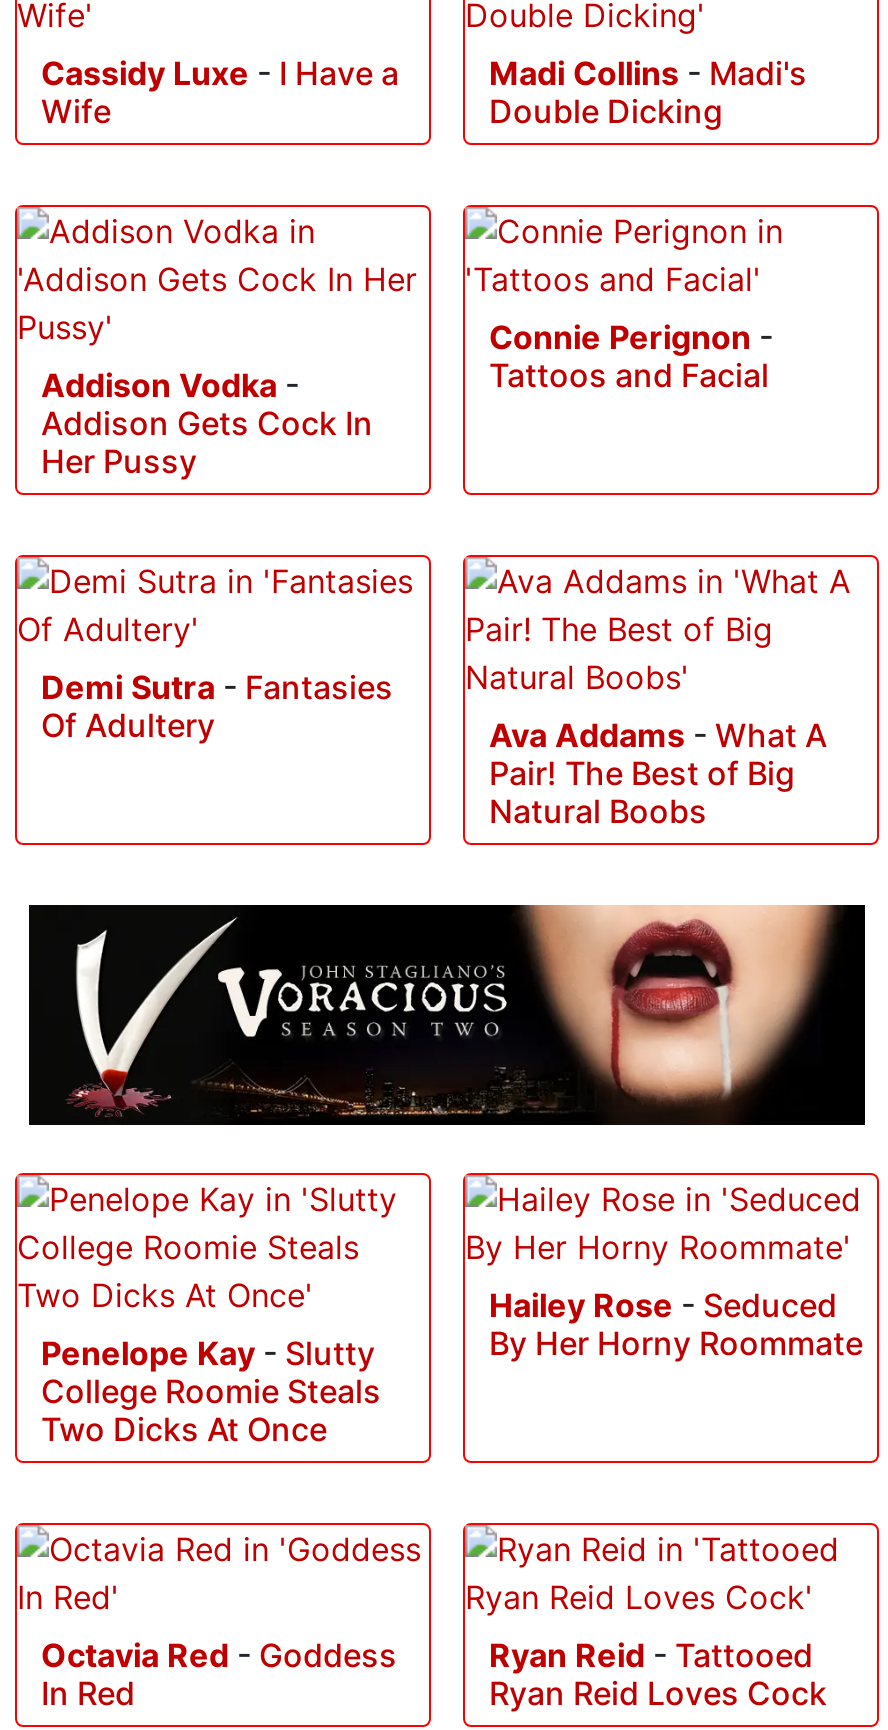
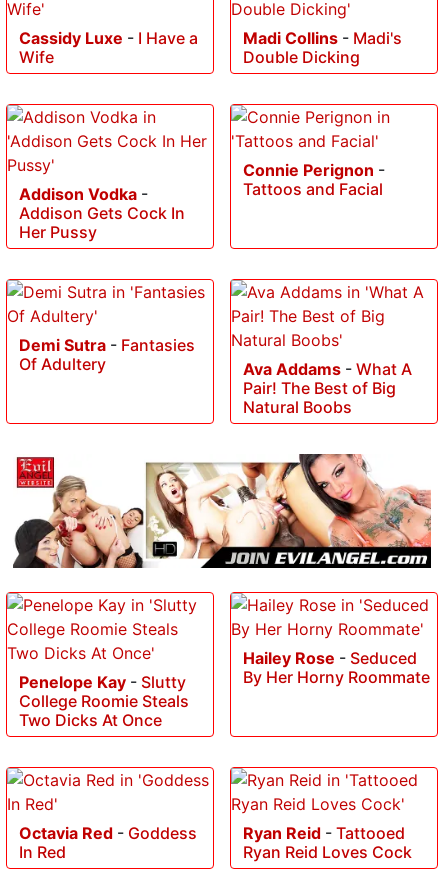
[27,902,867,1128] [image] -> [13,453,432,569] [image]

